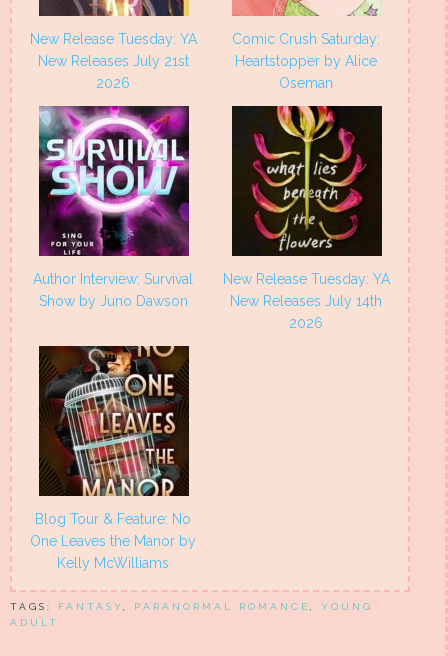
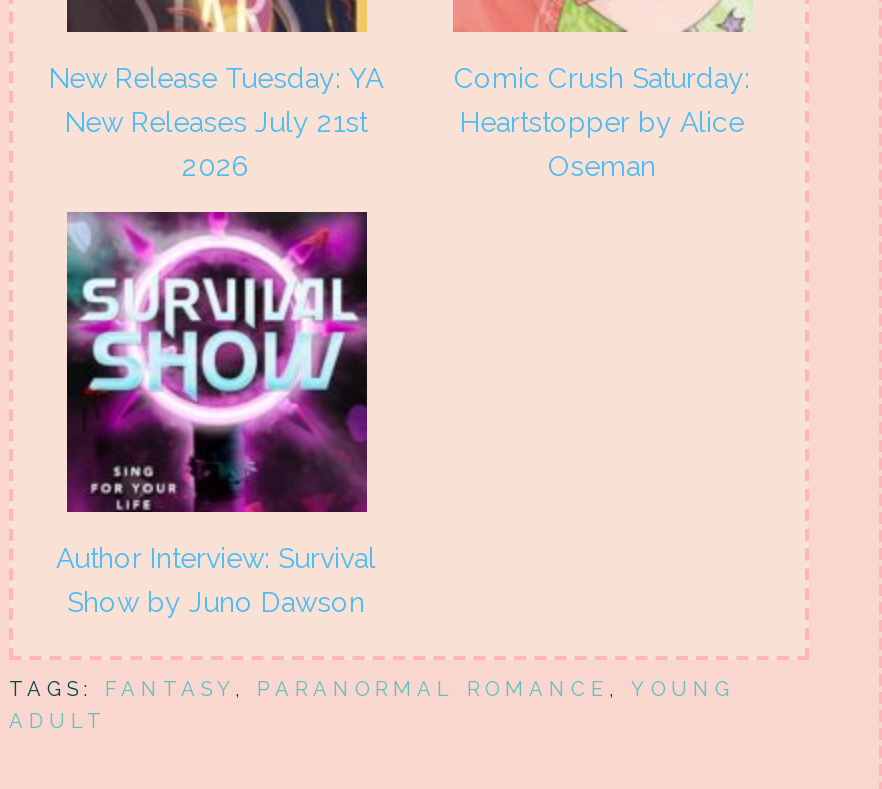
[223,105,390,331] [image] | New Release Tuesday: YA | New Releases July 14th | 2026 -> none
[30,345,196,571] [image] | Blog Tour & Feature: No | One Leaves the Manor by | Kelly McWilliams -> none

